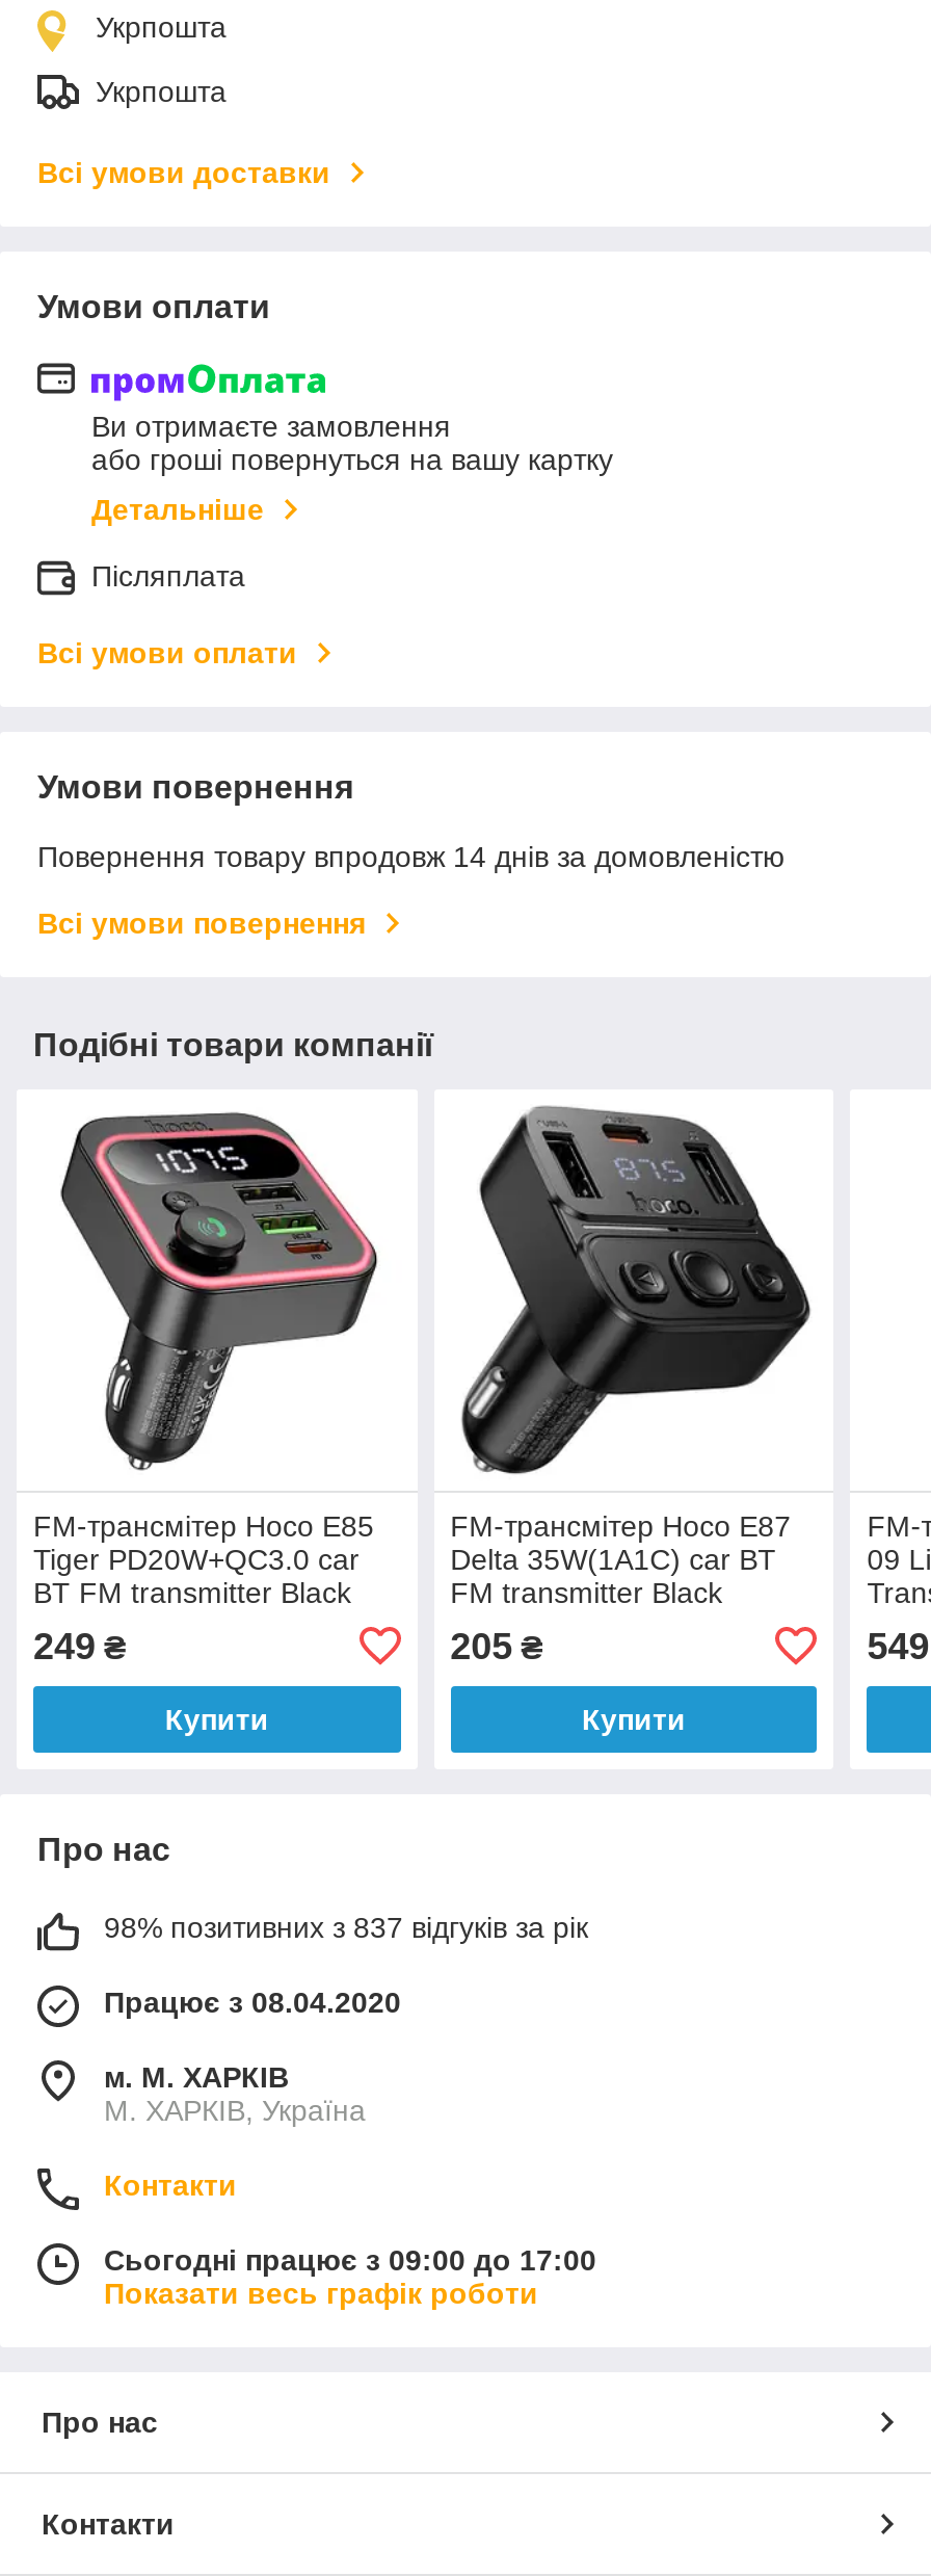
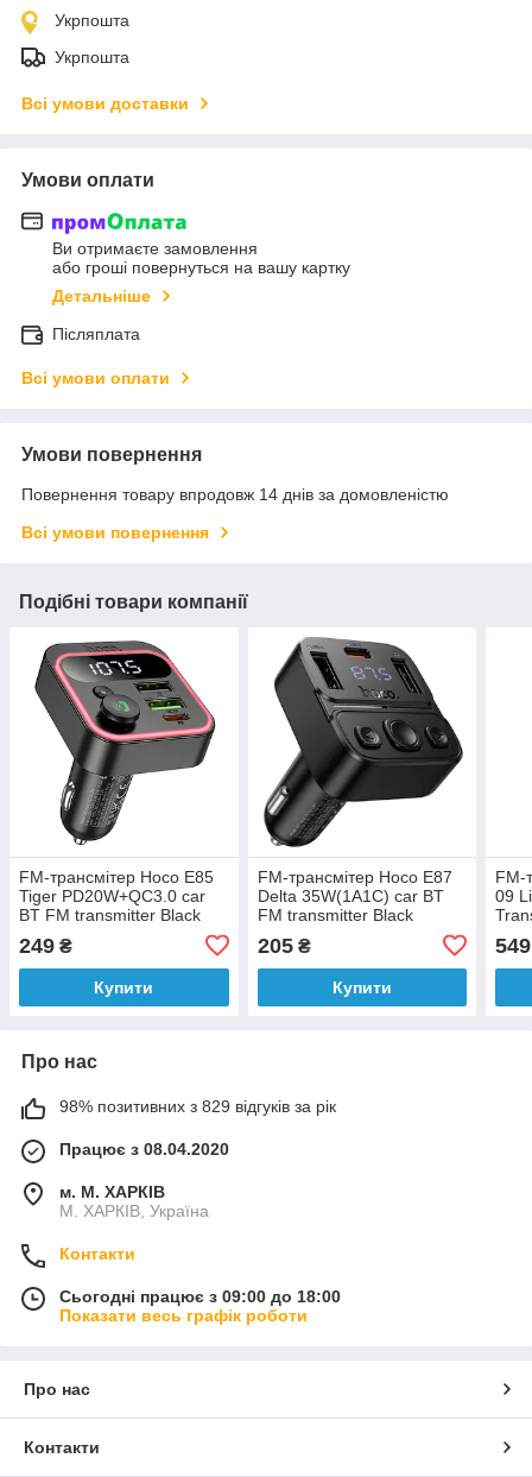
[104,1910,588,1944] 98% позитивних з 837 відгуків за рік -> [59,1097,336,1116] 98% позитивних з 829 відгуків за рік
[104,2243,596,2276] Сьогодні працює з 09:00 до 17:00 -> [59,1287,341,1306] Сьогодні працює з 09:00 до 18:00

